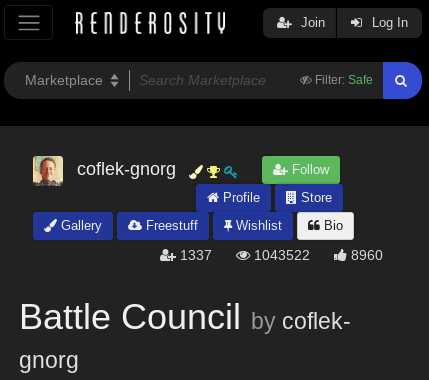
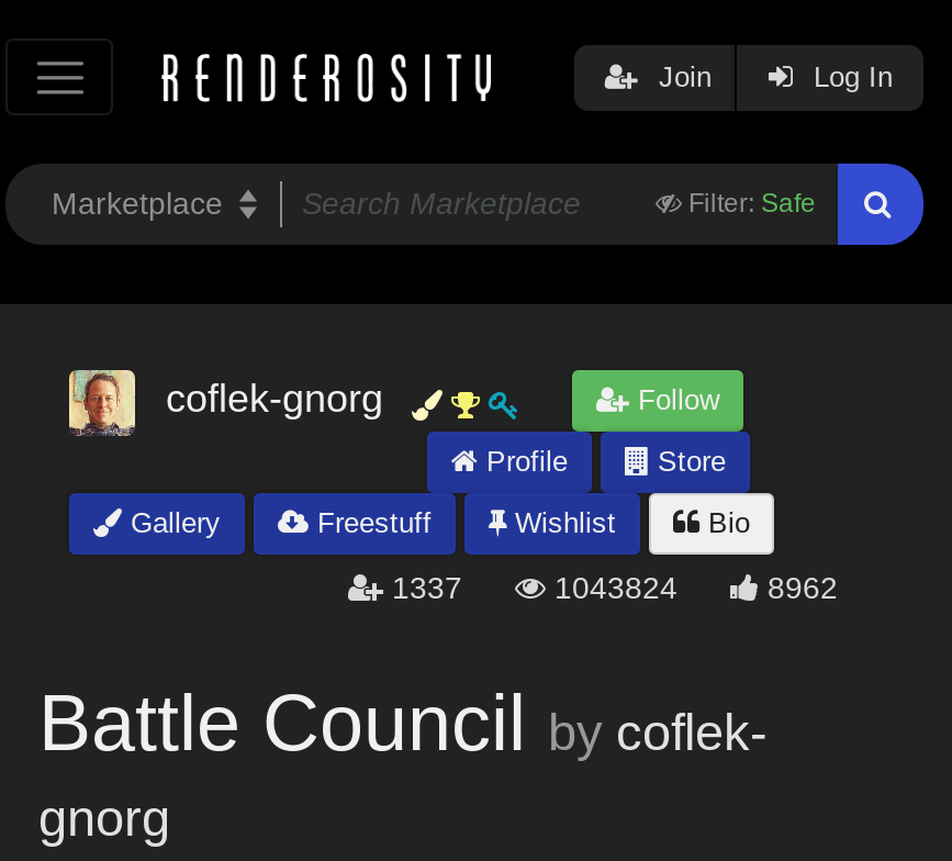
[250,247,310,263] 1043522 -> [546,570,677,606] 1043824
[347,247,383,263] 8960 -> [759,570,838,606] 8962

